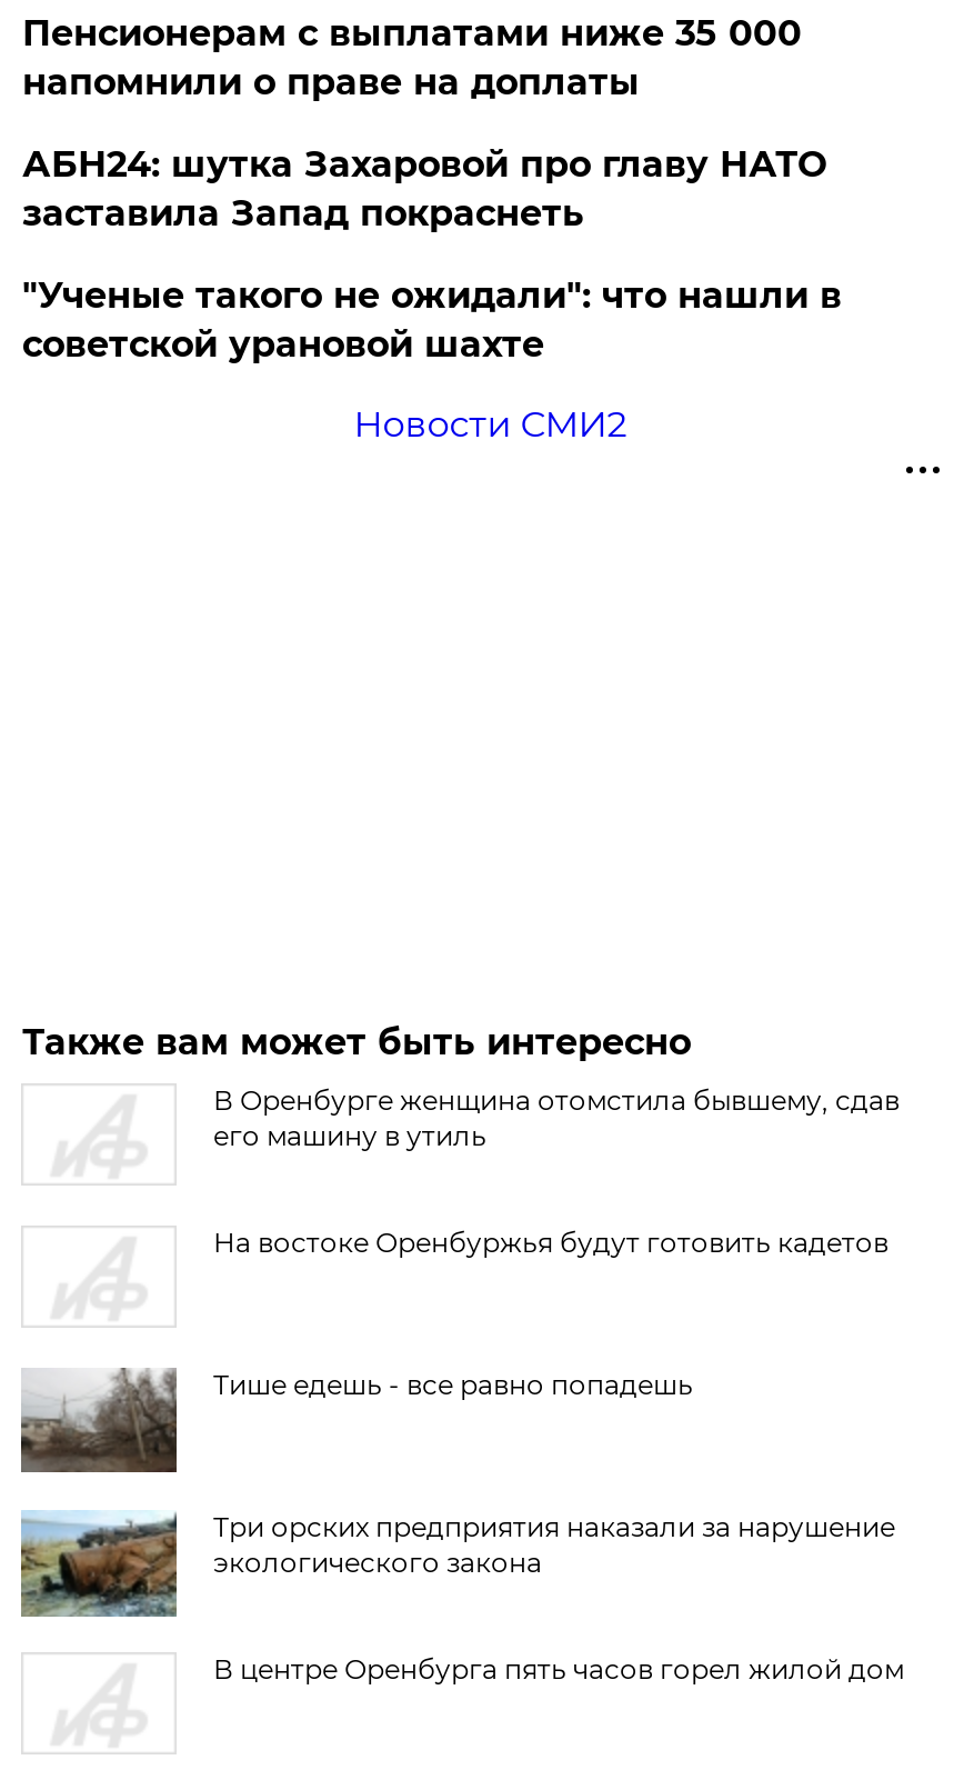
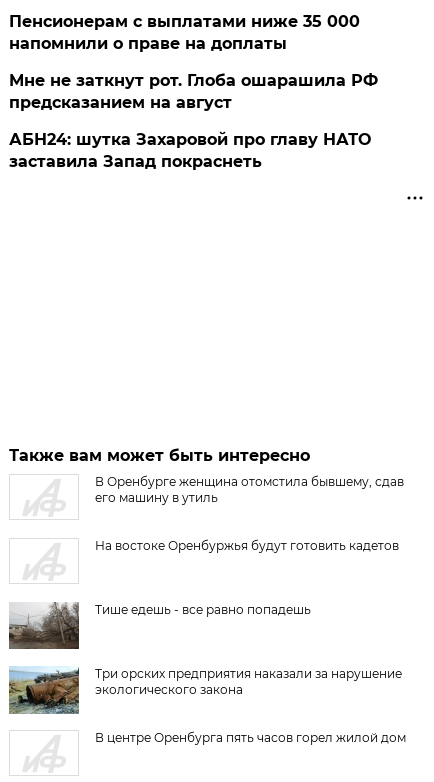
none -> [9,71,378,112] Мне не заткнут рот. Глоба ошарашила РФ | предсказанием на август
moved [22,143,826,234] -> [9,130,371,171]: АБН24: шутка Захаровой про главу НАТО | заставила Запад покраснеть
[22,274,842,446] "Ученые такого не ожидали": что нашли в | советской урановой шахте | Новости СМИ2 -> none

